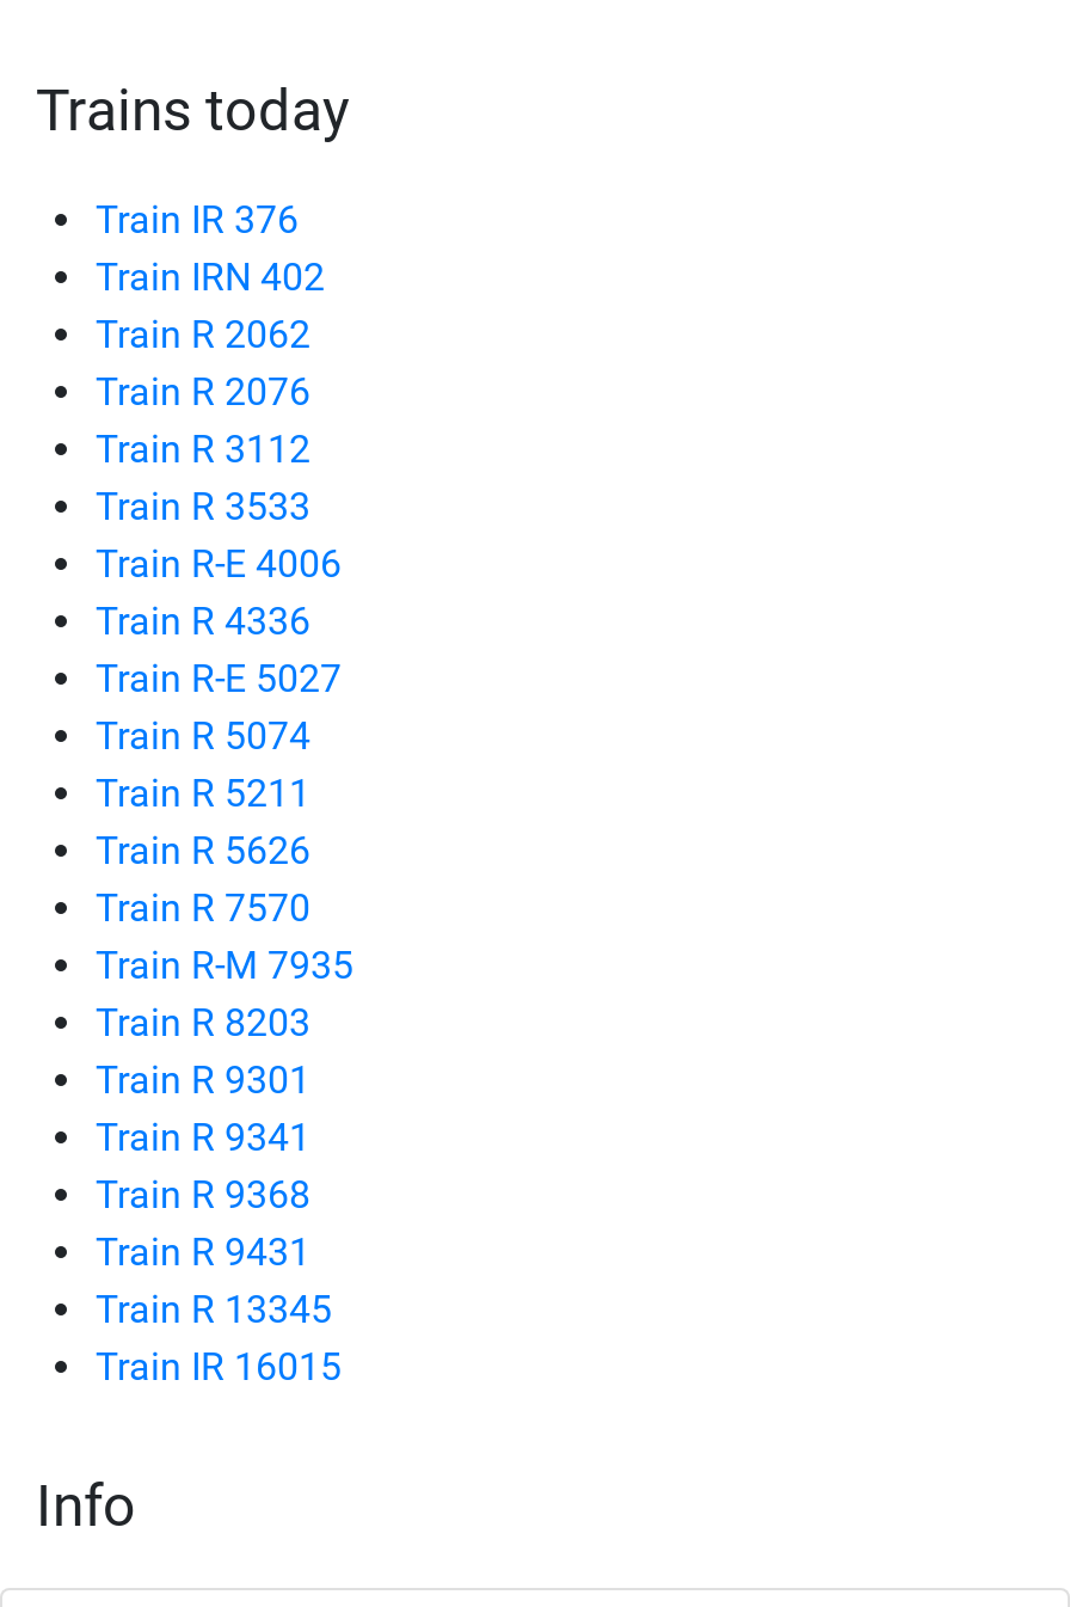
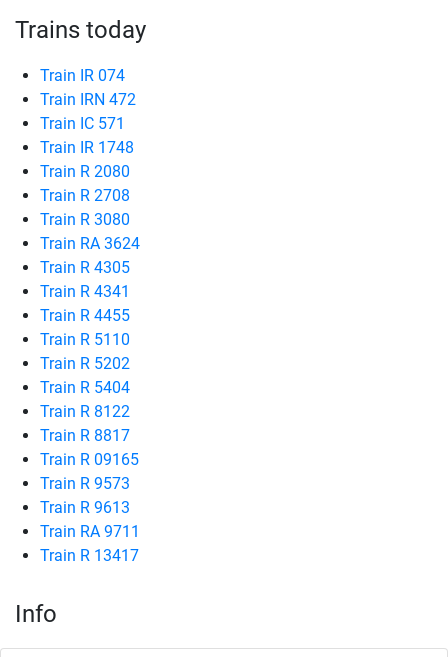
[96,197,299,243] Train IR 376 -> [40,66,125,85] Train IR 074
[96,254,325,300] Train IRN 402 -> [40,90,136,109] Train IRN 472
[96,312,310,357] Train R 2062 -> [40,114,125,133] Train IC 571
[96,369,310,415] Train R 2076 -> [40,138,134,157] Train IR 1748
[96,427,310,472] Train R 3112 -> [40,162,130,181] Train R 2080
[96,484,310,529] Train R 3533 -> [40,186,130,205] Train R 2708
[96,541,342,587] Train R-E 4006 -> [40,210,130,229] Train R 3080
[96,599,310,644] Train R 4336 -> [40,234,140,253] Train RA 3624
[96,656,342,701] Train R-E 5027 -> [40,258,130,277] Train R 4305
[96,713,310,759] Train R 5074 -> [40,282,130,301] Train R 4341
[96,771,310,816] Train R 5211 -> [40,306,130,325] Train R 4455
[96,828,310,873] Train R 5626 -> [40,330,130,349] Train R 5110
[96,885,310,931] Train R 7570 -> [40,354,130,373] Train R 5202
[96,943,353,988] Train R-M 7935 -> [40,378,130,397] Train R 5404
[96,1000,310,1045] Train R 8203 -> [40,402,130,421] Train R 8122
[96,1057,310,1103] Train R 9301 -> [40,426,130,445] Train R 8817
[96,1115,310,1160] Train R 9341 -> [40,450,139,469] Train R 09165
[96,1172,310,1217] Train R 9368 -> [40,474,130,493] Train R 9573
[96,1229,310,1275] Train R 9431 -> [40,498,130,517] Train R 9613
[96,1287,332,1332] Train R 13345 -> [40,522,140,541] Train RA 9711
[96,1344,342,1390] Train IR 16015 -> [40,546,139,565] Train R 13417

